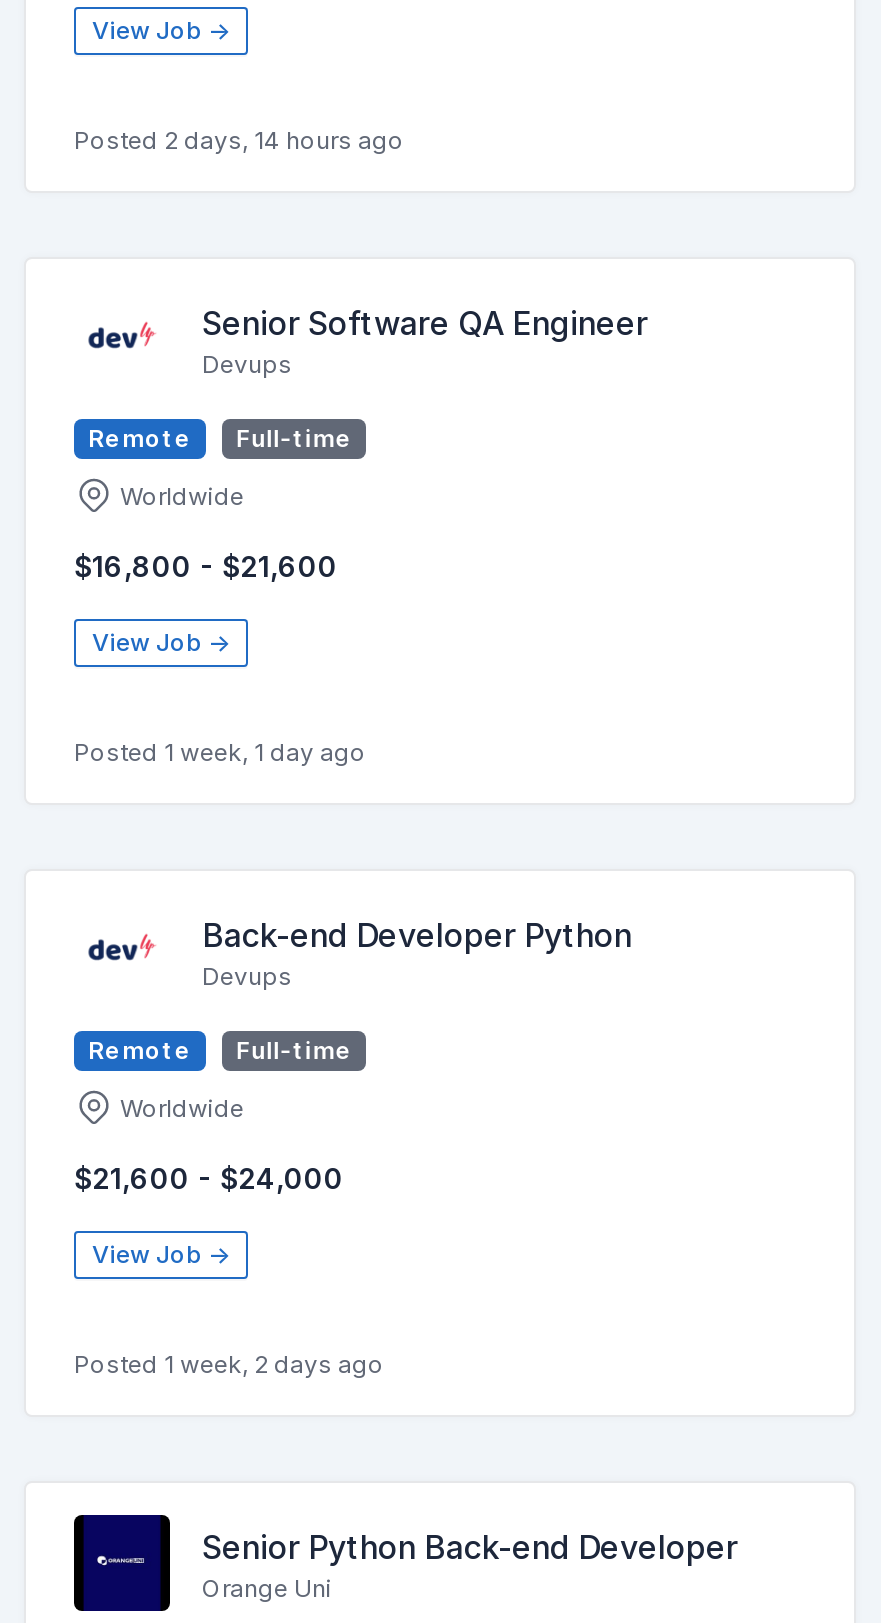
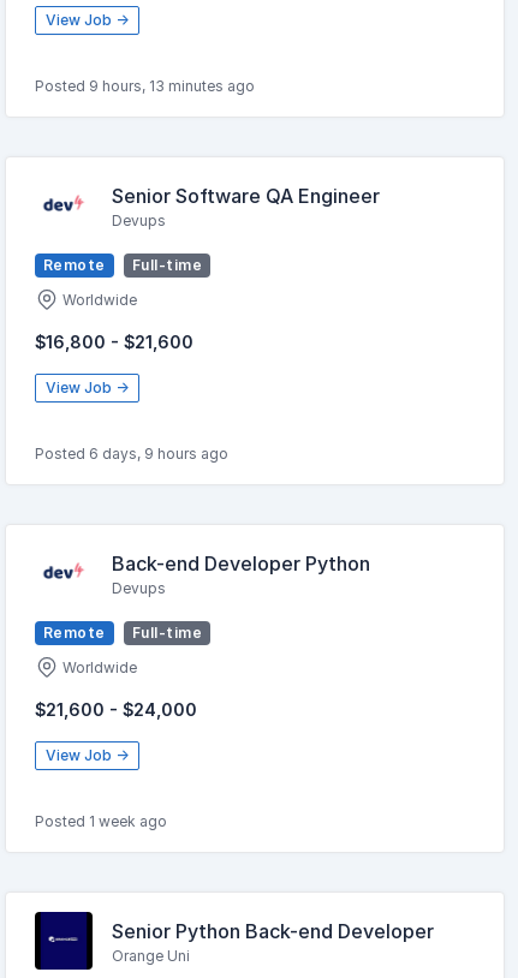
[74,125,404,155] Posted 2 days, 14 hours ago -> [35,77,255,95] Posted 9 hours, 13 minutes ago
[74,737,366,767] Posted 1 week, 1 day ago -> [35,445,228,463] Posted 6 days, 9 hours ago
[74,1349,384,1379] Posted 1 week, 2 days ago -> [35,812,167,830] Posted 1 week ago

